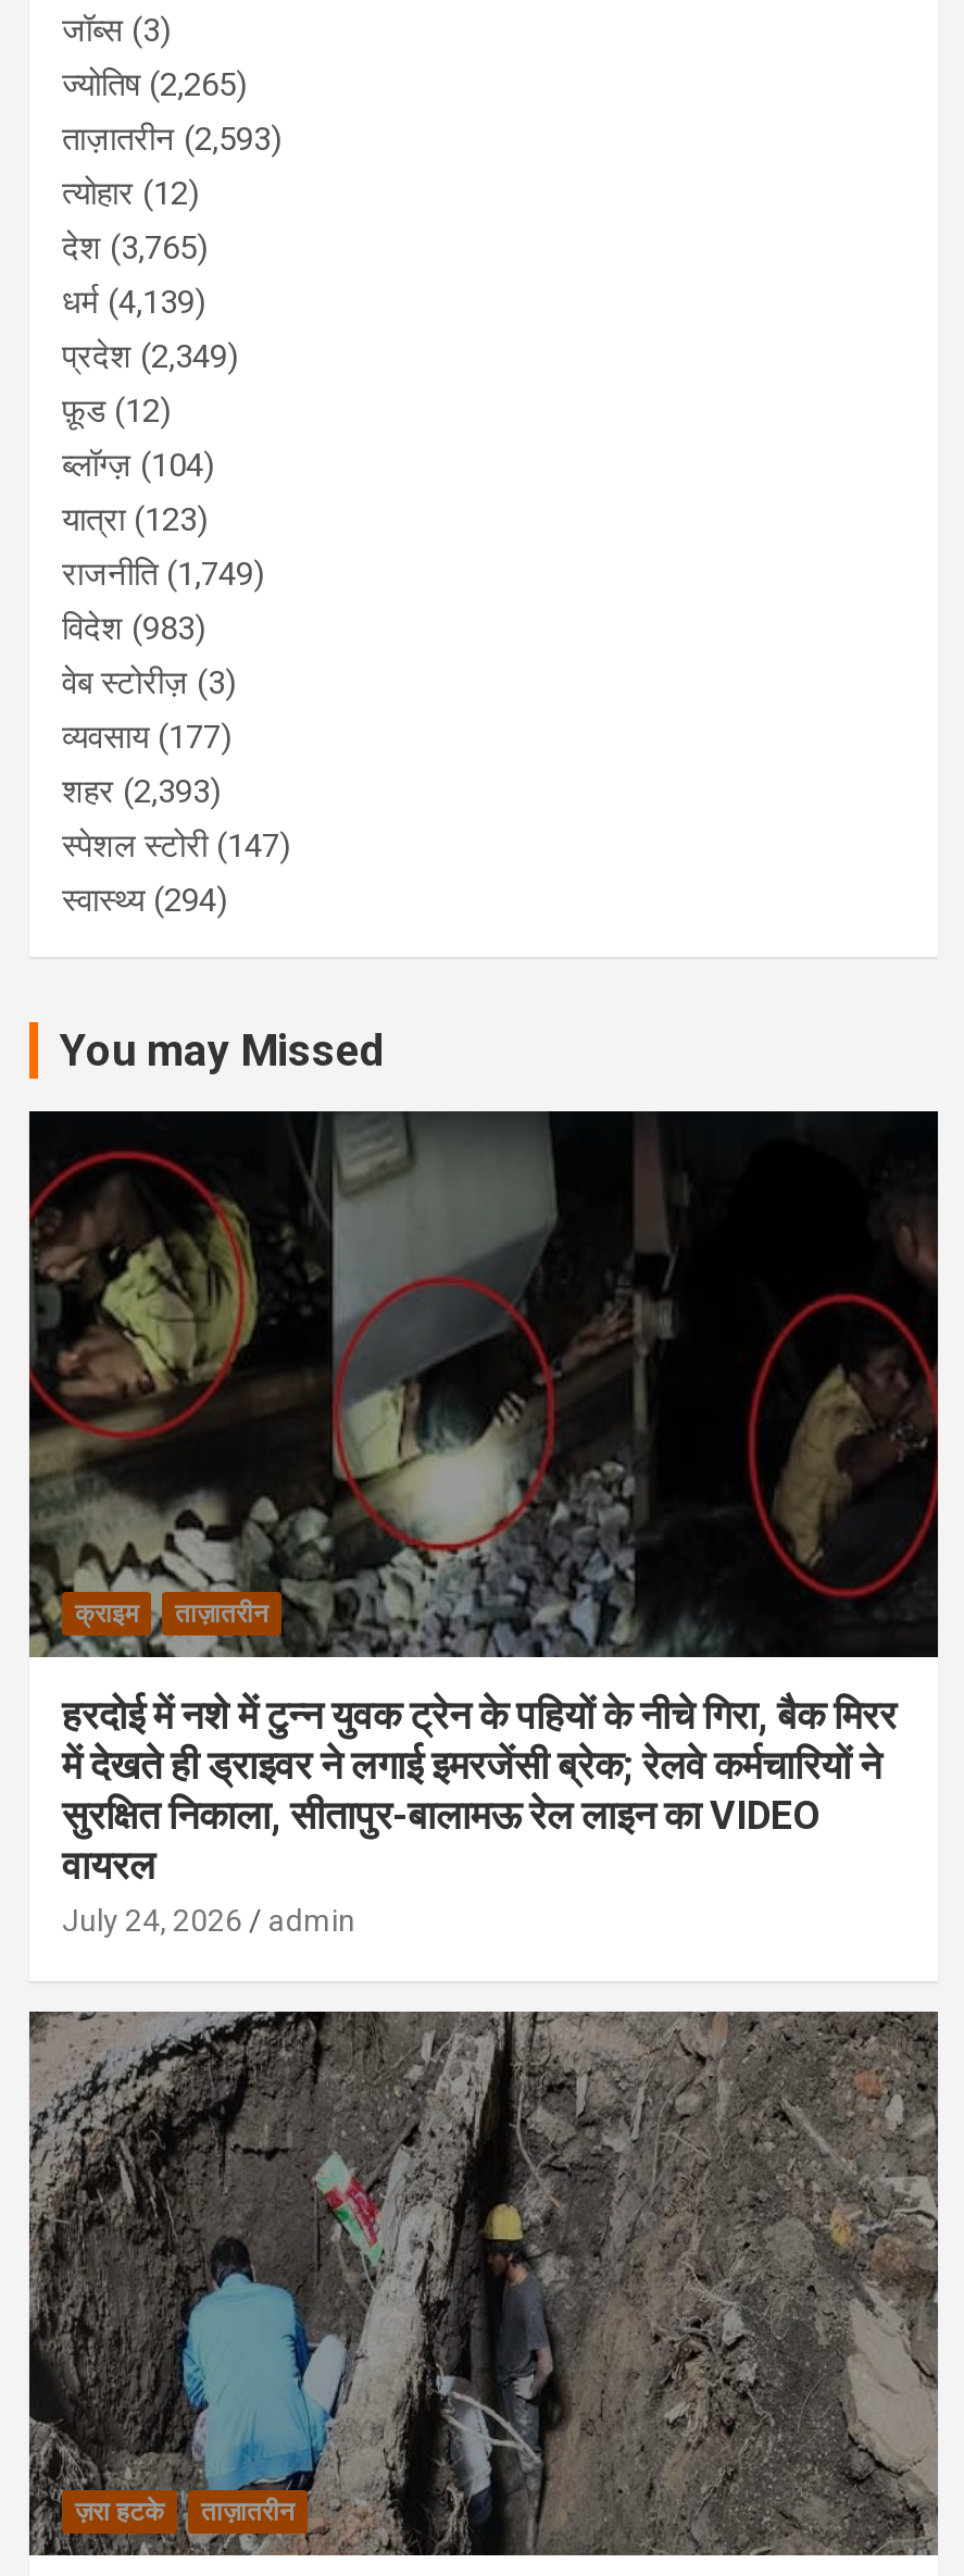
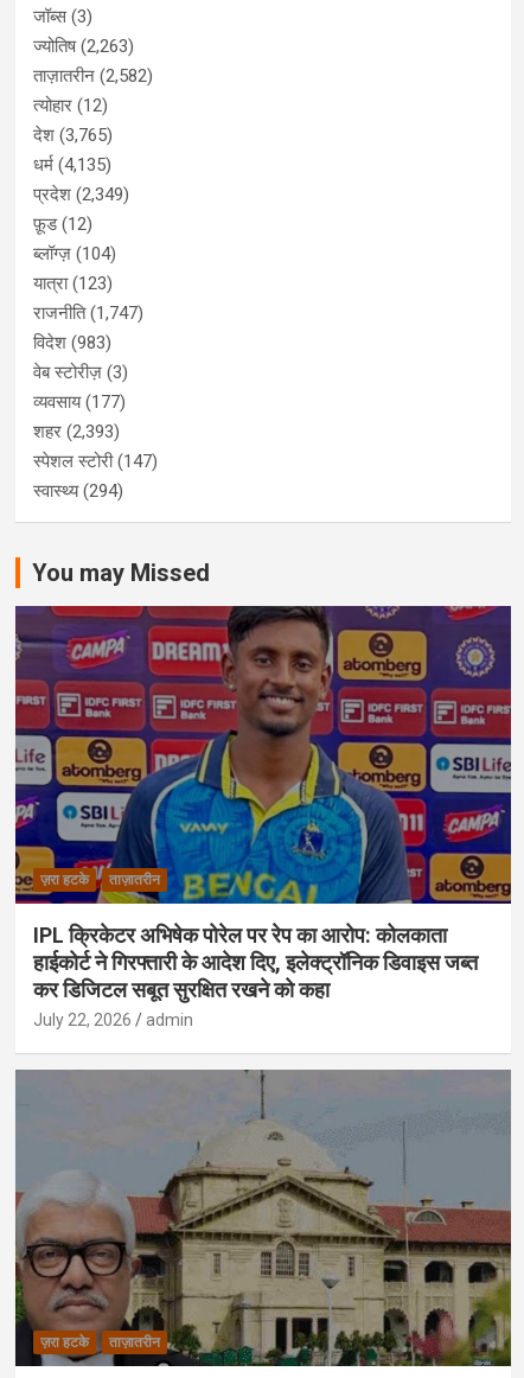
[62,65,247,104] ज्योतिष (2,265) -> [33,35,134,57] ज्योतिष (2,263)
[62,119,281,158] ताज़ातरीन (2,593) -> [33,65,153,86] ताज़ातरीन (2,582)
[62,282,205,321] धर्म (4,139) -> [33,154,111,175] धर्म (4,135)
[62,554,264,593] राजनीति (1,749) -> [33,302,143,324] राजनीति (1,747)
[27,1109,940,1659] [image] | क्राइम -> [14,605,512,904] [image] | ज़रा हटके
[62,1691,897,1937] हरदोई में नशे में टुन्न युवक ट्रेन के पहियों के नीचे गिरा, बैक मिरर | में देखते ही ड्राइवर ने लगाई इमरजेंसी ब्रेक; रेलवे कर्मचारियों ने | सुरक्षित निकाला, सीतापुर-बालामऊ रेल लाइन का VIDEO | वायरल | July 24, 2026 -> [33,922,478,1029] IPL क्रिकेटर अभिषेक पोरेल पर रेप का आरोप: कोलकाता | हाईकोर्ट ने गिरफ्तारी के आदेश दिए, इलेक्ट्रॉनिक डिवाइस जब्त | कर डिजिटल सबूत सुरक्षित रखने को कहा | July 22, 2026
[27,2012,938,2558] [image] -> [14,1070,511,1367] [image]

